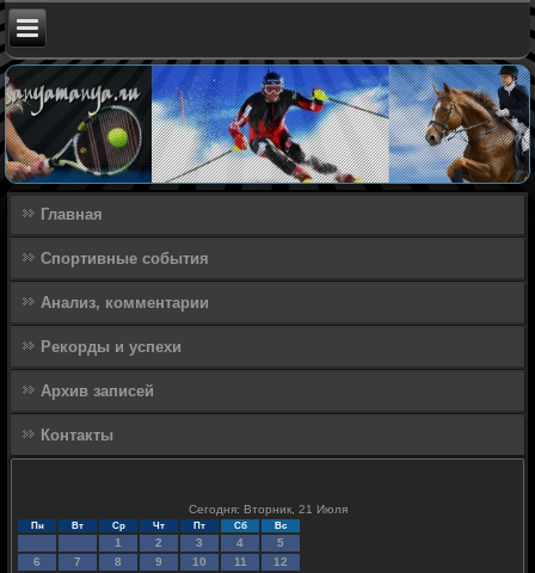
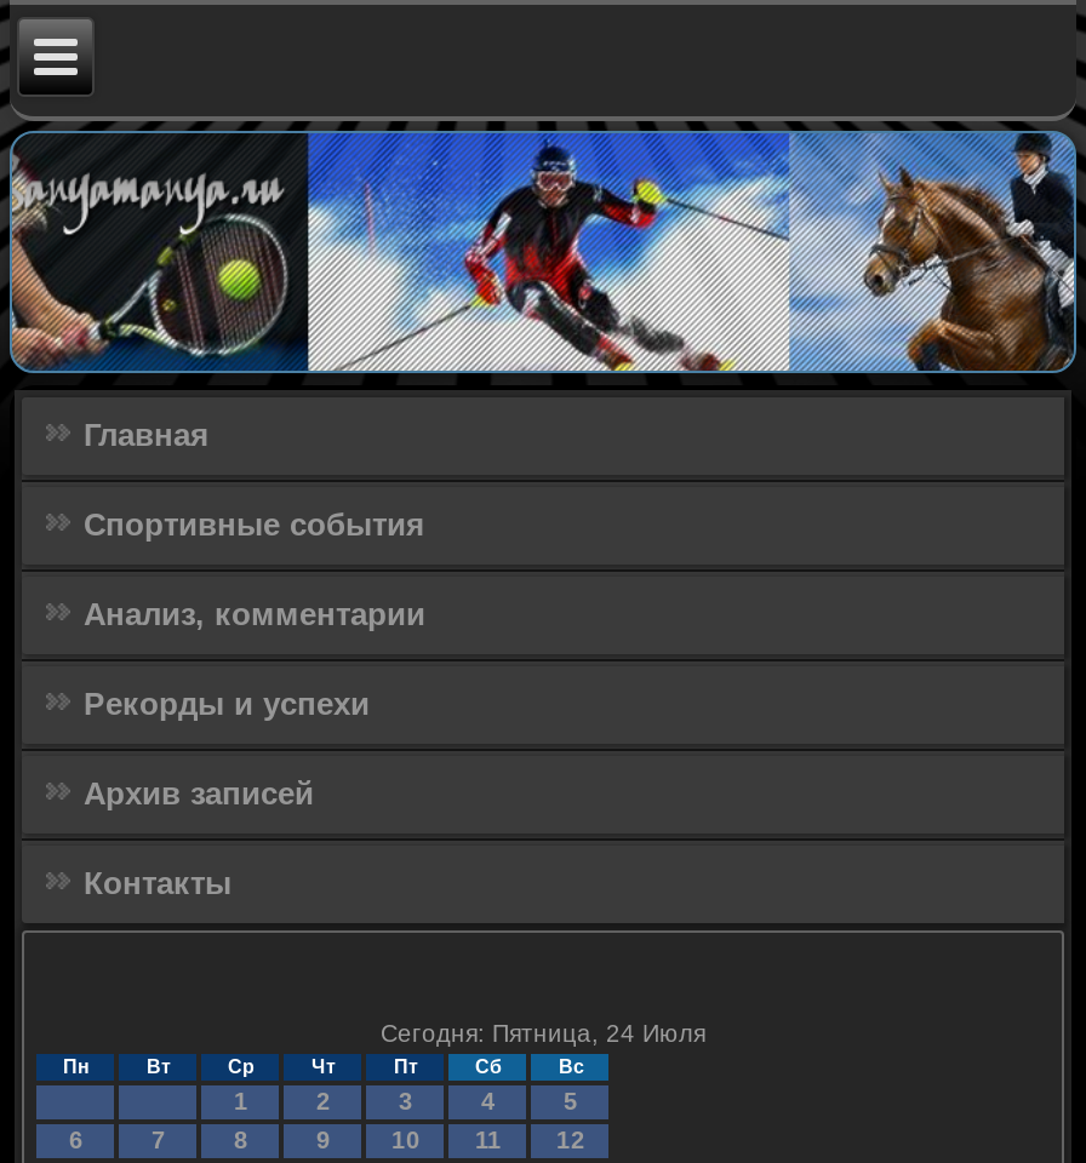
[188,502,347,516] Сегодня: Вторник, 21 Июля -> [381,1020,705,1046] Сегодня: Пятница, 24 Июля

